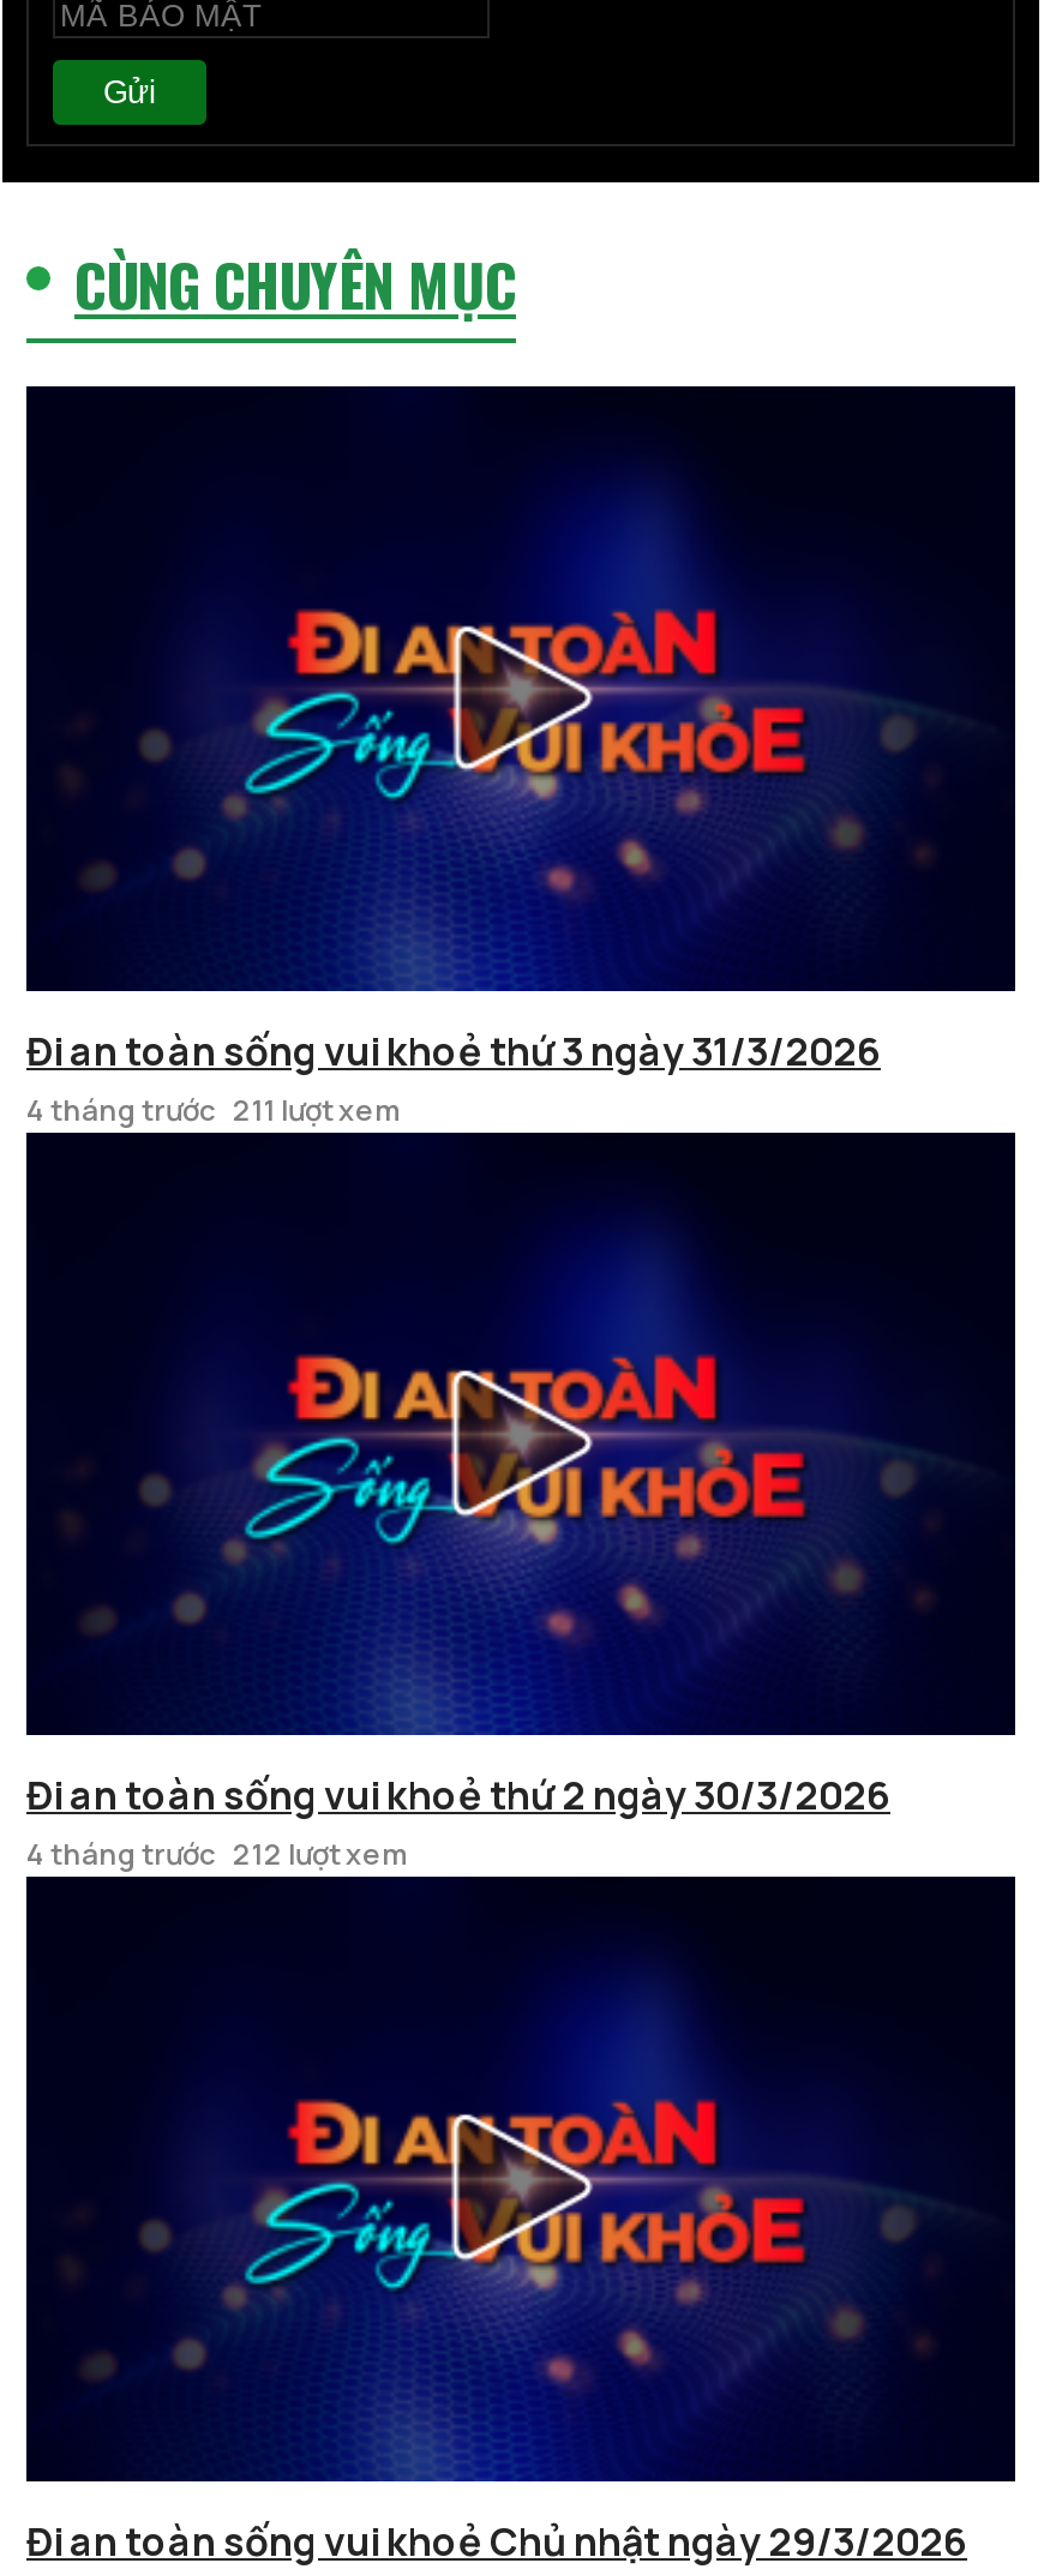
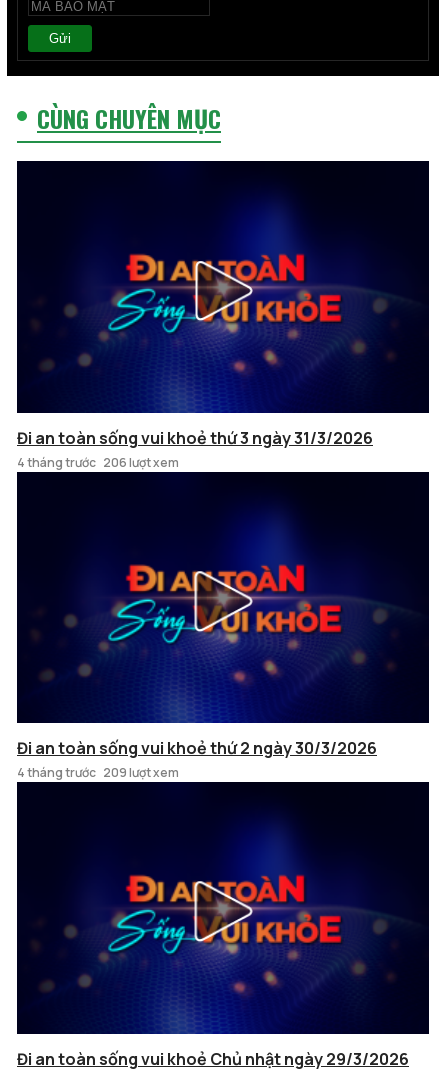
[26,1089,401,1130] 4 tháng trước 211 lượt xem -> [17,454,179,471] 4 tháng trước 206 lượt xem
[26,1834,408,1875] 4 tháng trước 212 lượt xem -> [17,764,179,781] 4 tháng trước 209 lượt xem

